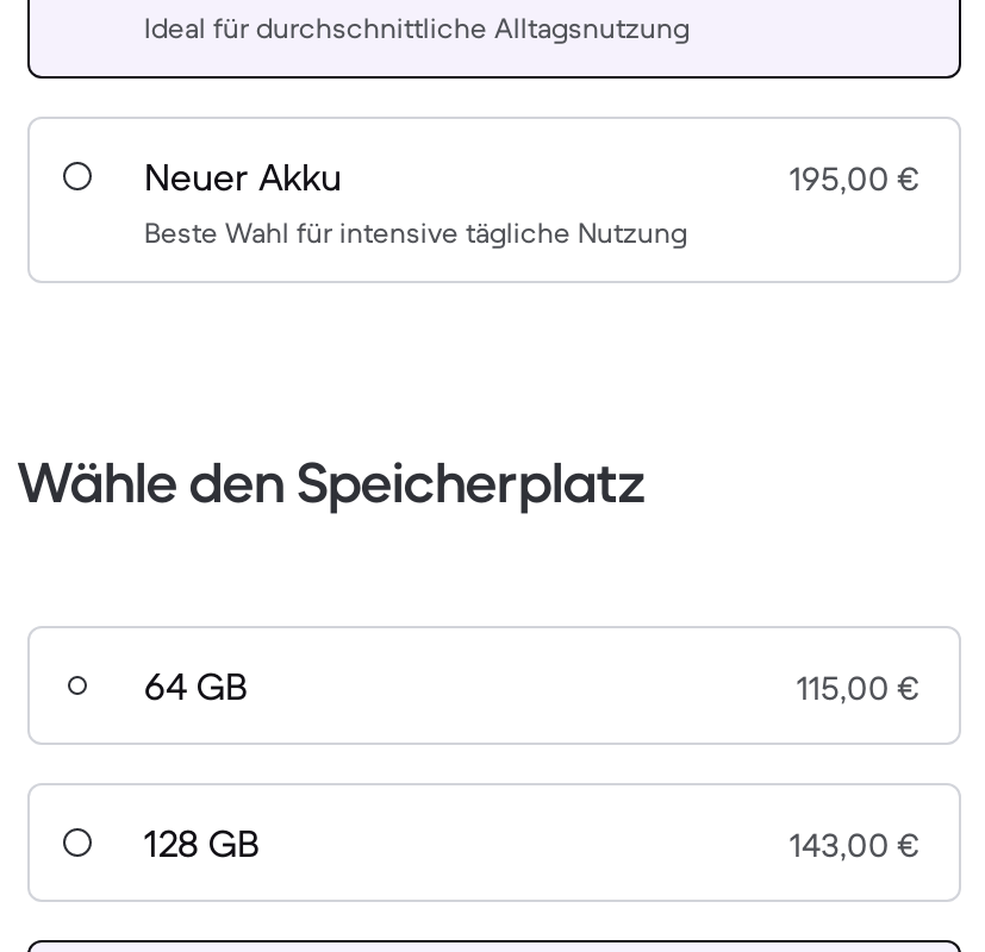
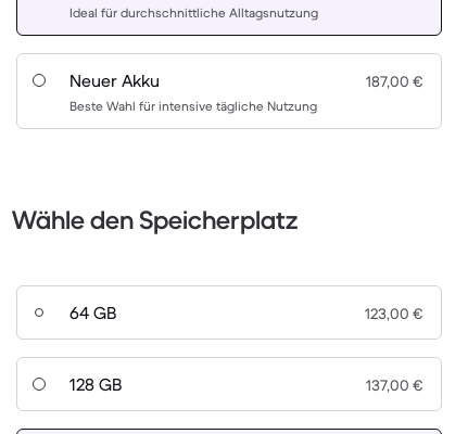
[790,158,921,201] 195,00 € -> [366,72,423,92] 187,00 €
[797,667,921,710] 115,00 € -> [365,304,423,324] 123,00 €
[790,824,921,867] 143,00 € -> [366,376,423,395] 137,00 €

